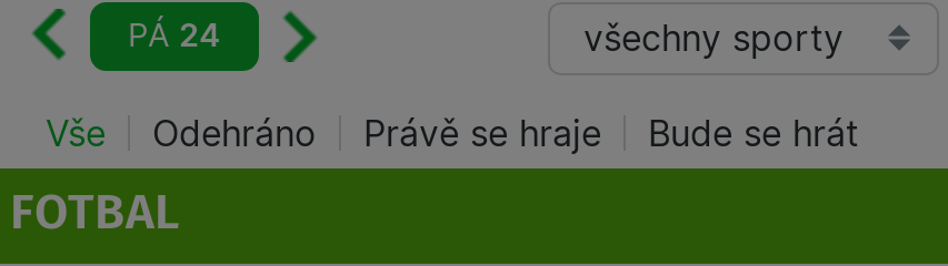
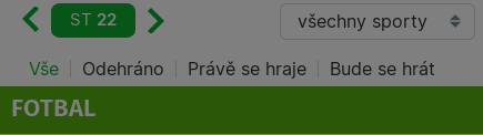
[128,16,221,56] PÁ 24 -> [70,10,117,30] ST 22

